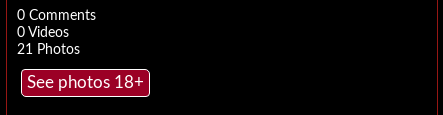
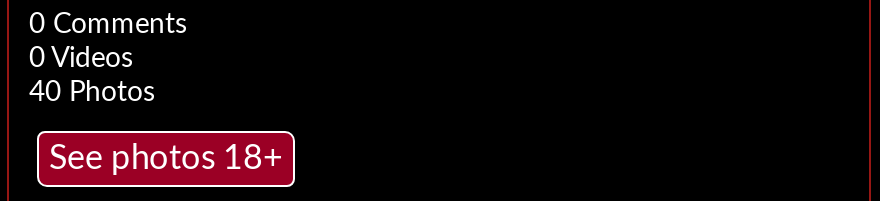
[17,43,80,57] 21 Photos -> [29,79,155,107] 40 Photos

